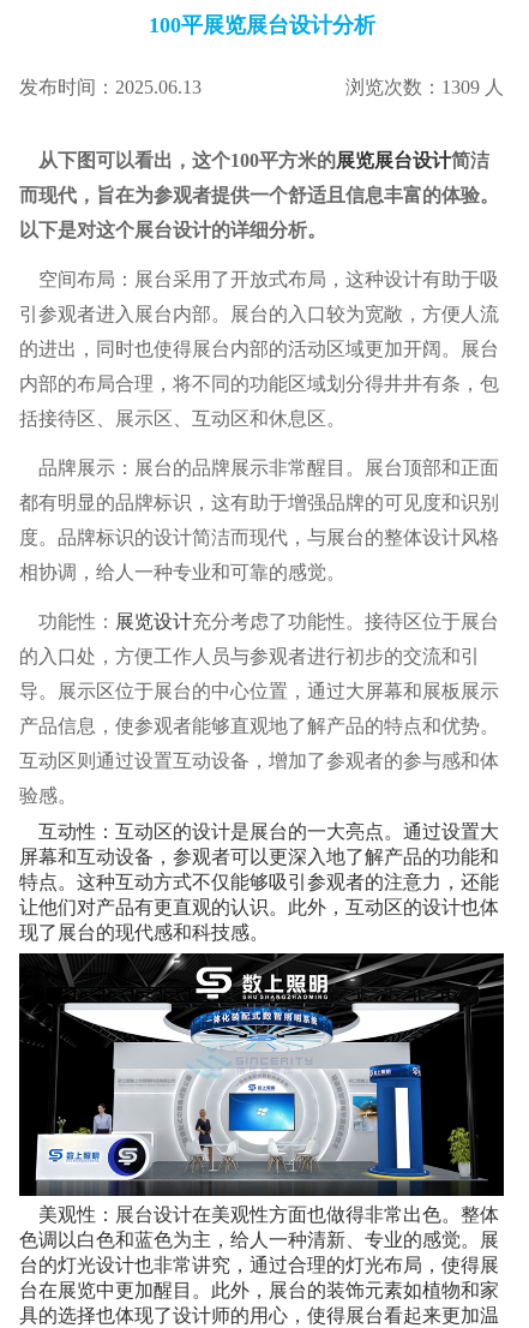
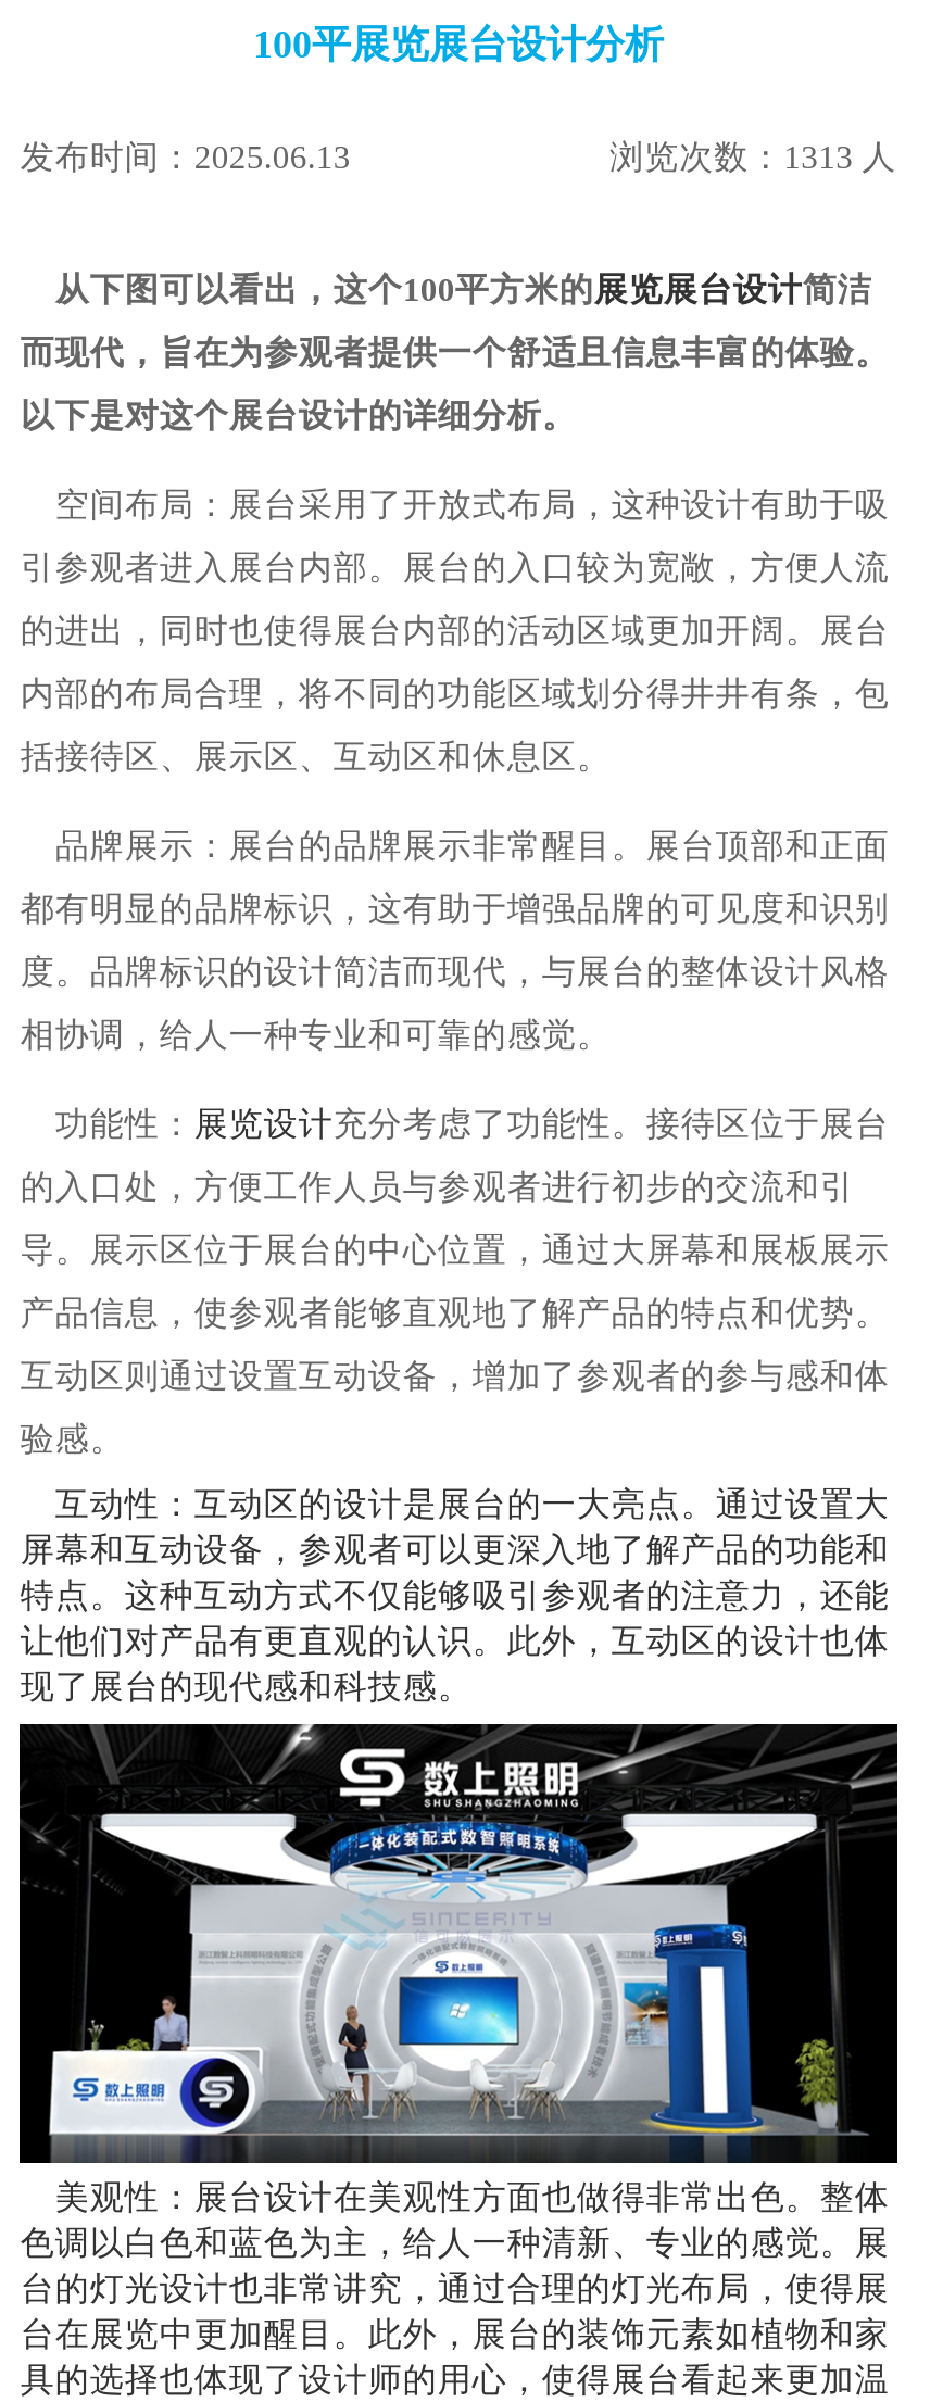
[345,76,503,97] 浏览次数：1309 人 -> [610,137,897,174] 浏览次数：1313 人

